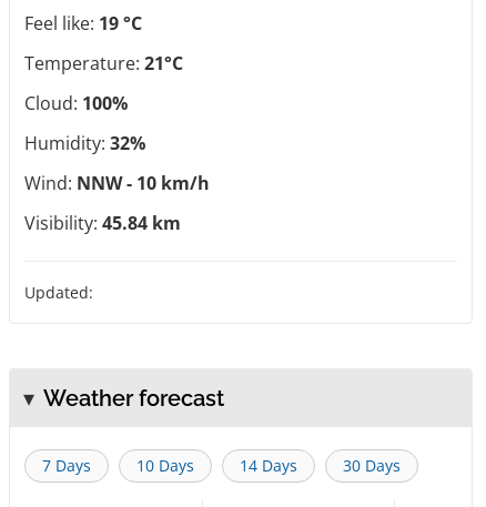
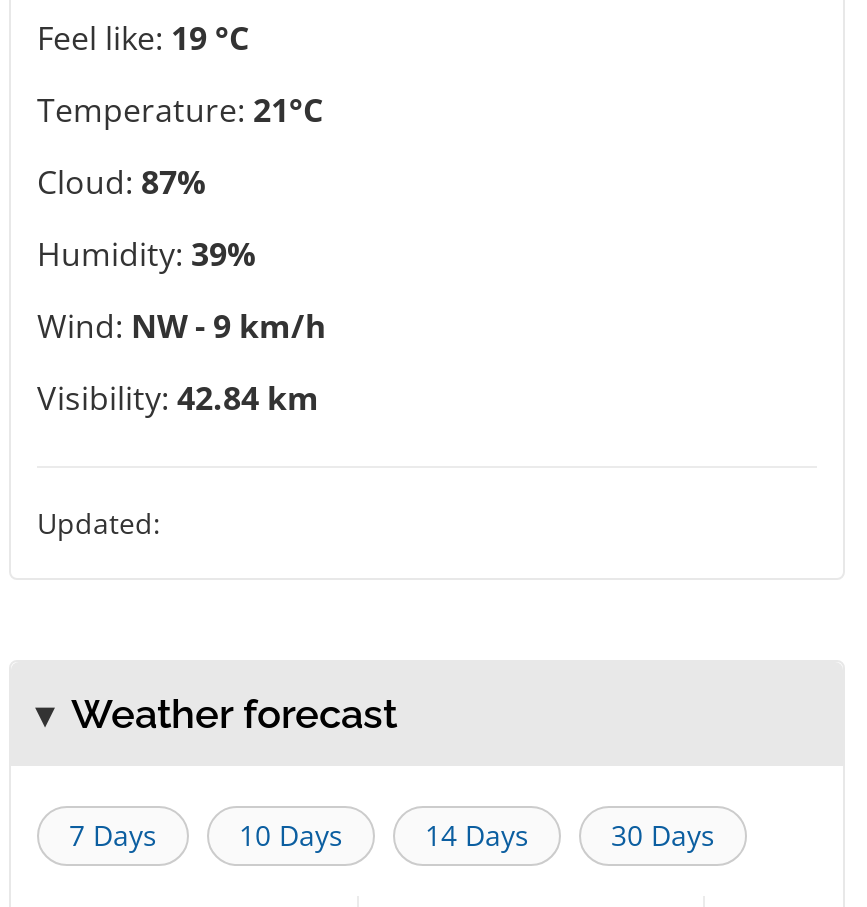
[24,91,128,115] Cloud: 100% -> [37,159,205,203] Cloud: 87%
[24,131,145,155] Humidity: 32% -> [37,231,255,275] Humidity: 39%
[24,171,210,195] Wind: NNW - 10 km/h -> [37,303,327,347] Wind: NW - 9 km/h
[24,210,181,235] Visibility: 45.84 km -> [37,375,319,419] Visibility: 42.84 km

